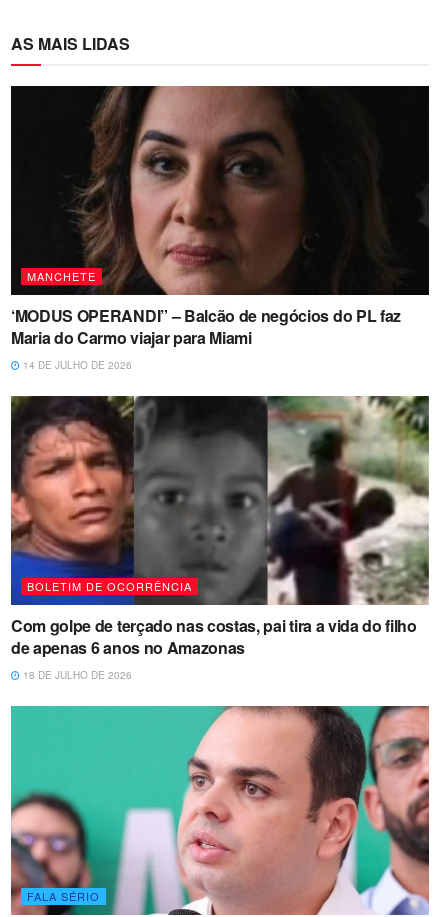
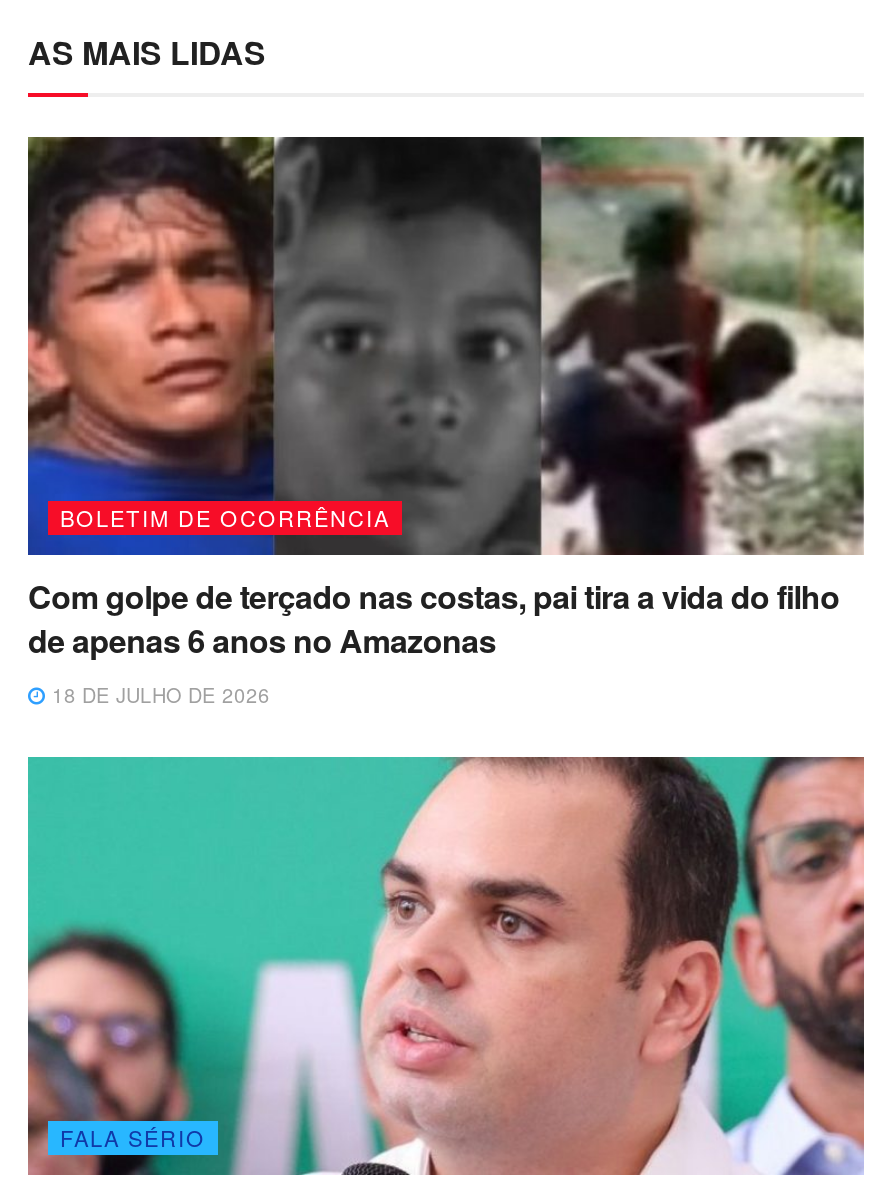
[10,85,430,372] [image] | MANCHETE | ‘MODUS OPERANDI” – Balcão de negócios do PL faz | Maria do Carmo viajar para Miami | 14 DE JULHO DE 2026 -> none

